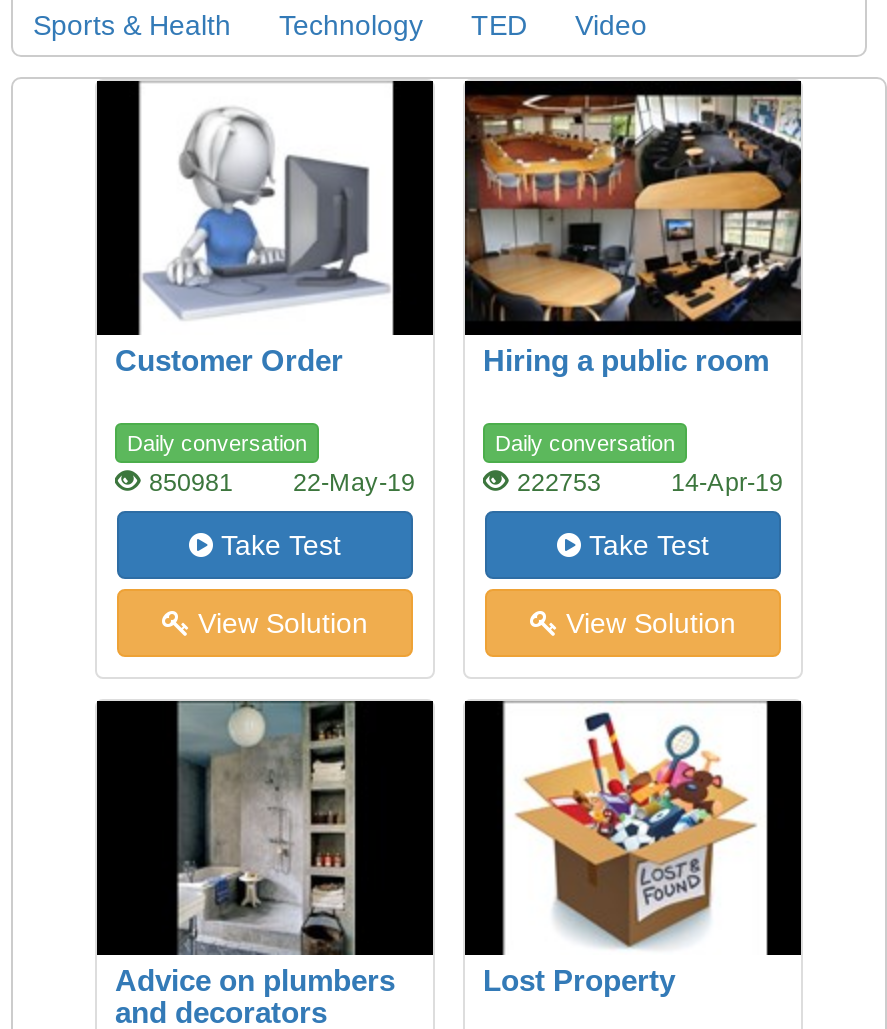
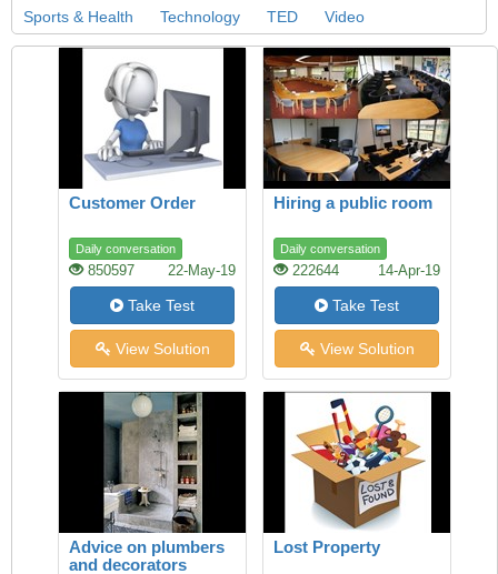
[141,469,233,497] 850981 -> [83,263,135,279] 850597
[509,469,601,497] 222753 -> [288,263,339,279] 222644

